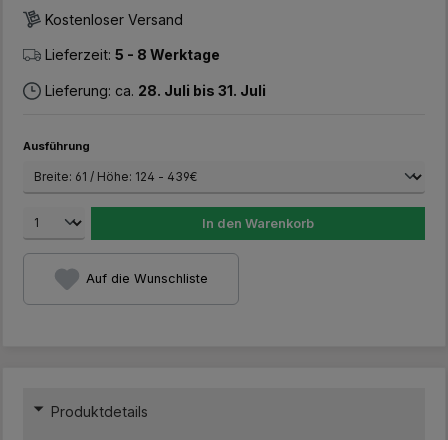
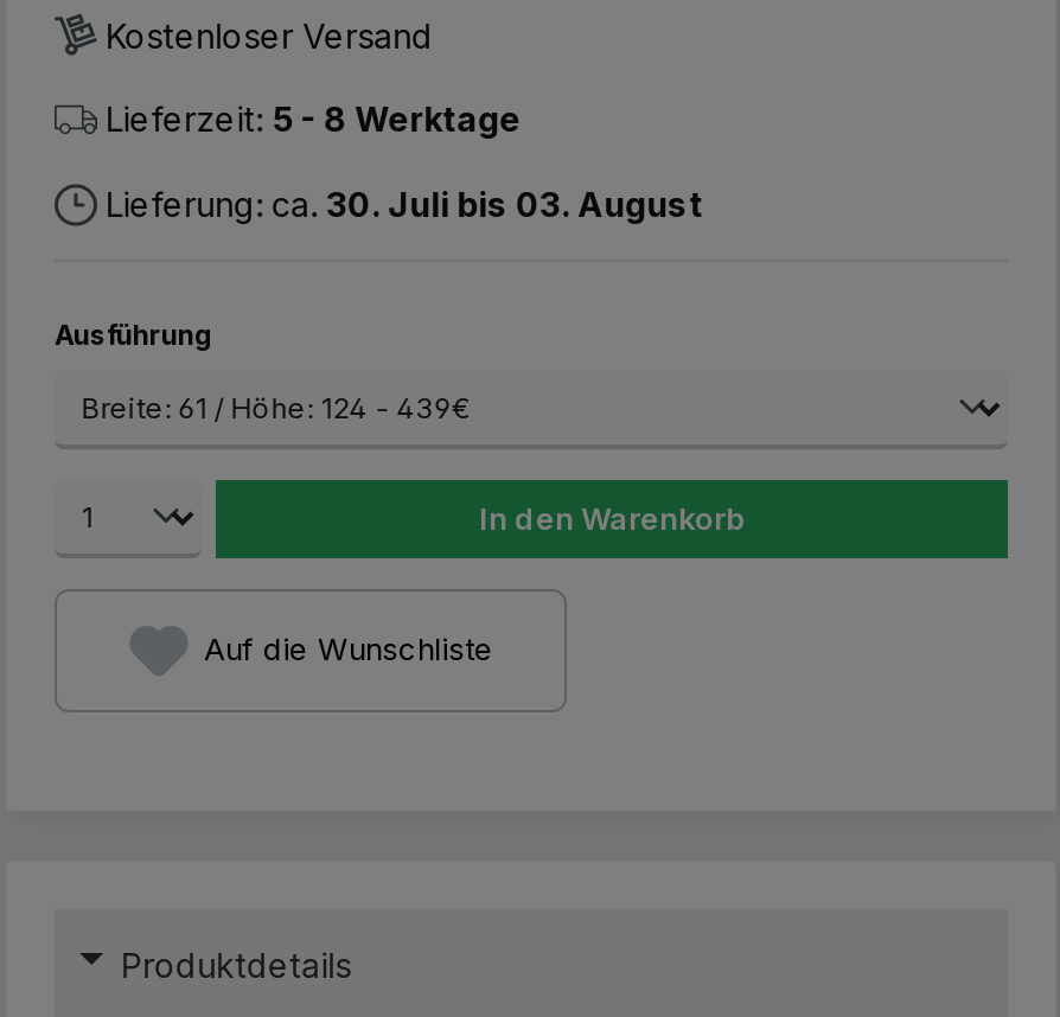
[41,82,266,99] Lieferung: ca. 28. Juli bis 31. Juli -> [96,184,703,224] Lieferung: ca. 30. Juli bis 03. August

